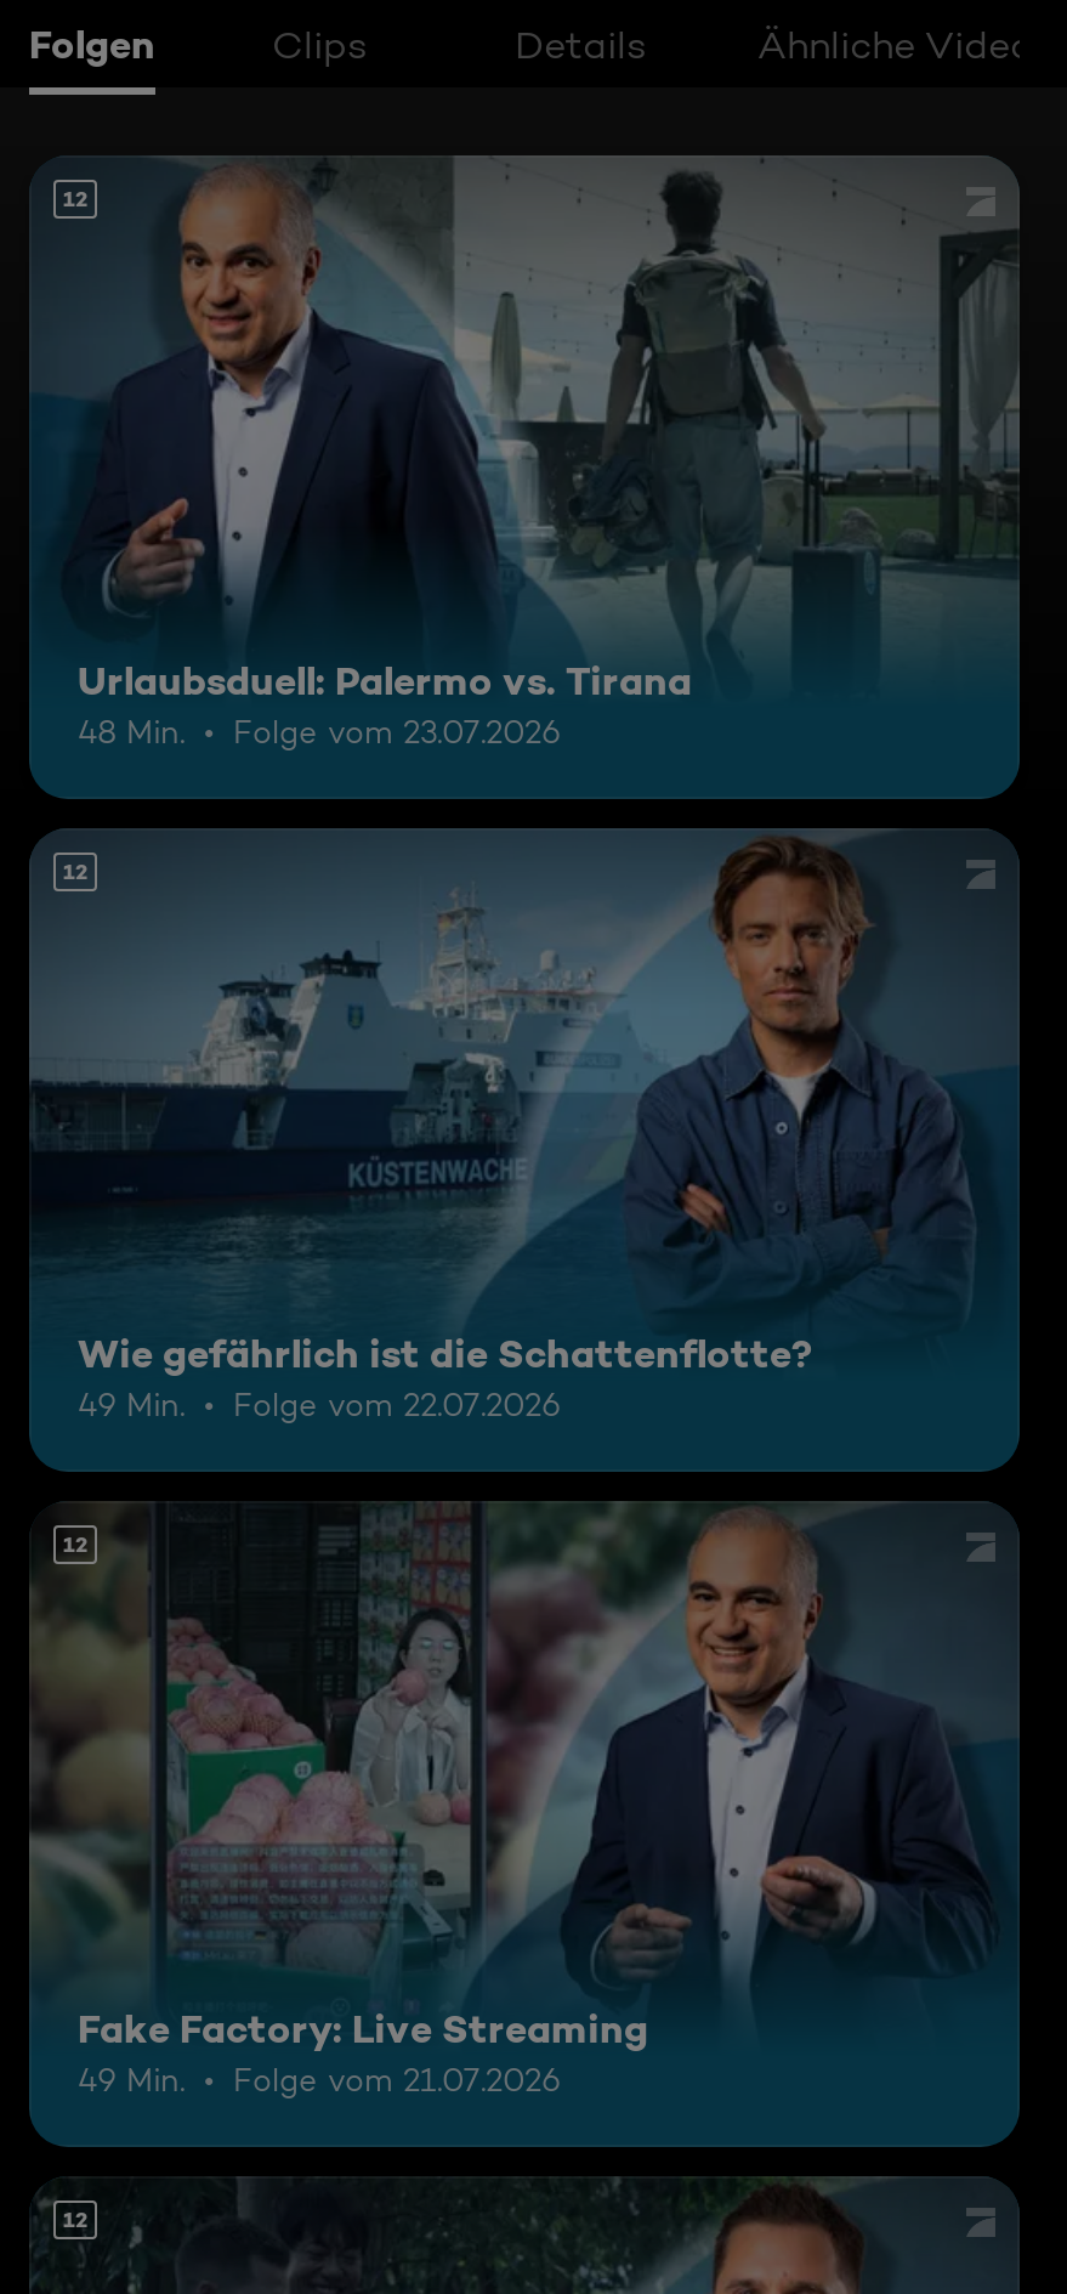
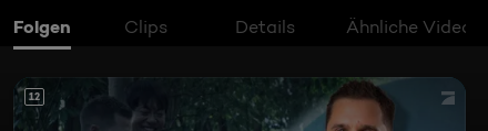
[29,153,1020,802] [image] | 12 -> none
[78,656,692,751] Urlaubsduell: Palermo vs. Tirana | 48 Min. | Folge vom 23.07.2026 -> none
[29,826,1020,1474] [image] | 12 -> none
[78,1330,813,1424] Wie gefährlich ist die Schattenflotte? | 49 Min. | Folge vom 22.07.2026 -> none
[29,1499,1020,2147] [image] | 12 -> none
[78,2003,648,2098] Fake Factory: Live Streaming | 49 Min. | Folge vom 21.07.2026 -> none

